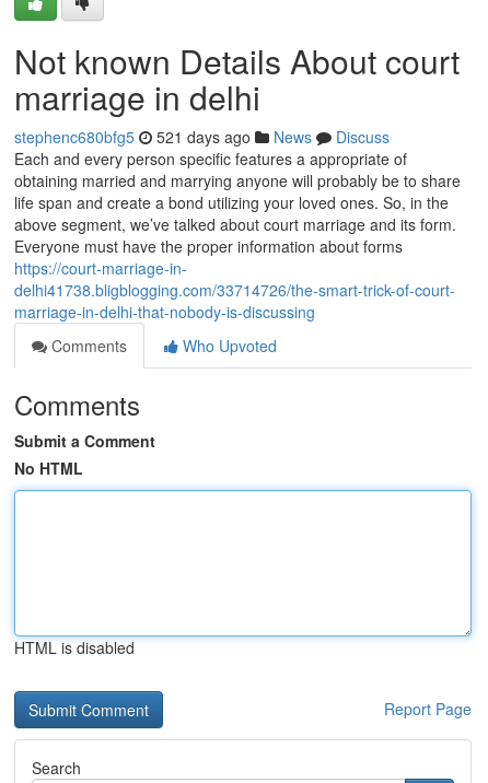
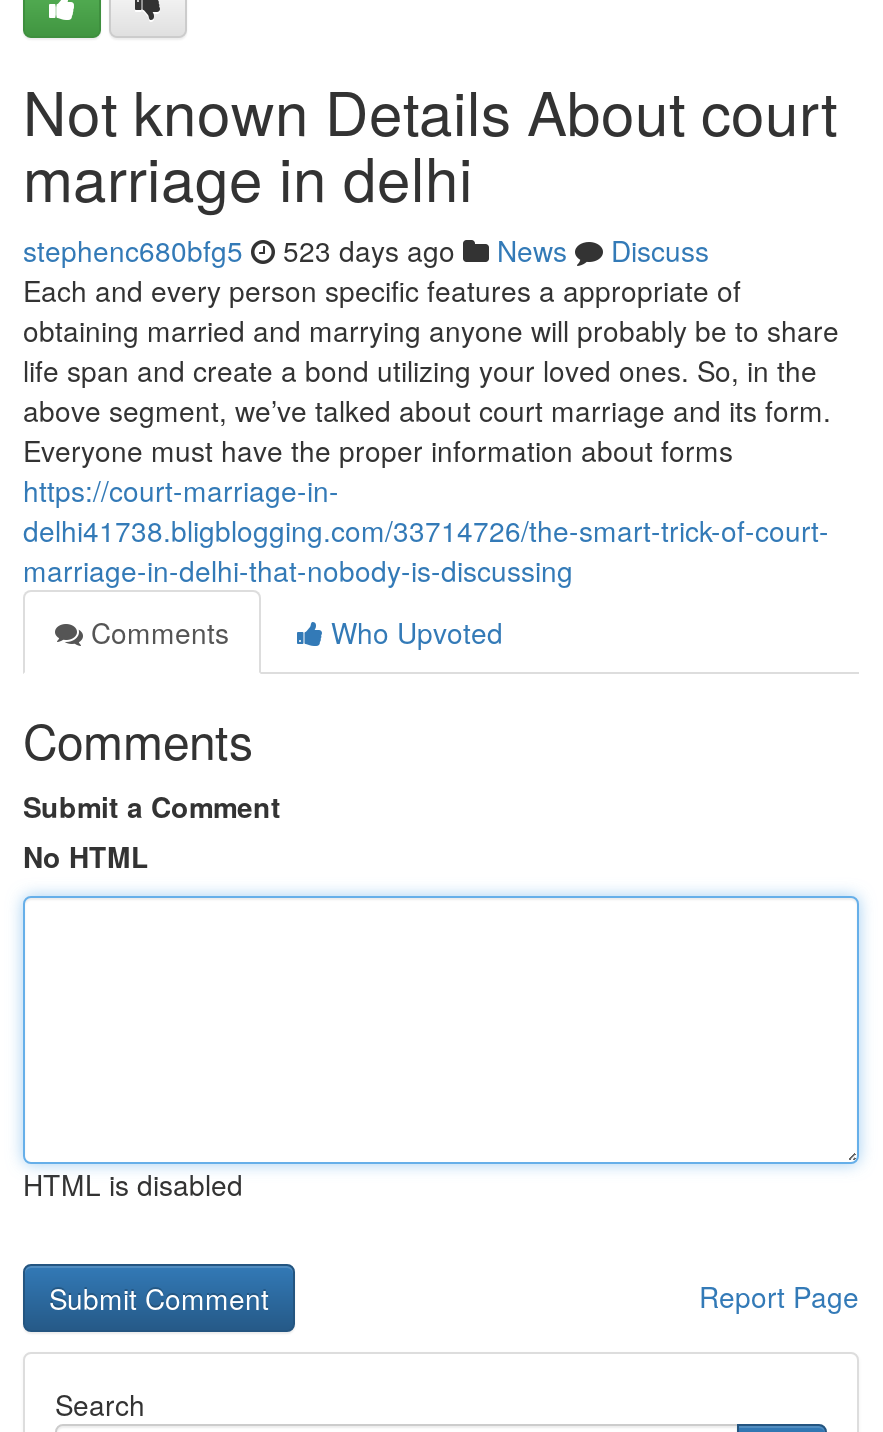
[14,126,390,148] stephenc680bfg5 521 days ago News Discuss -> [23,230,709,270] stephenc680bfg5 523 days ago News Discuss

